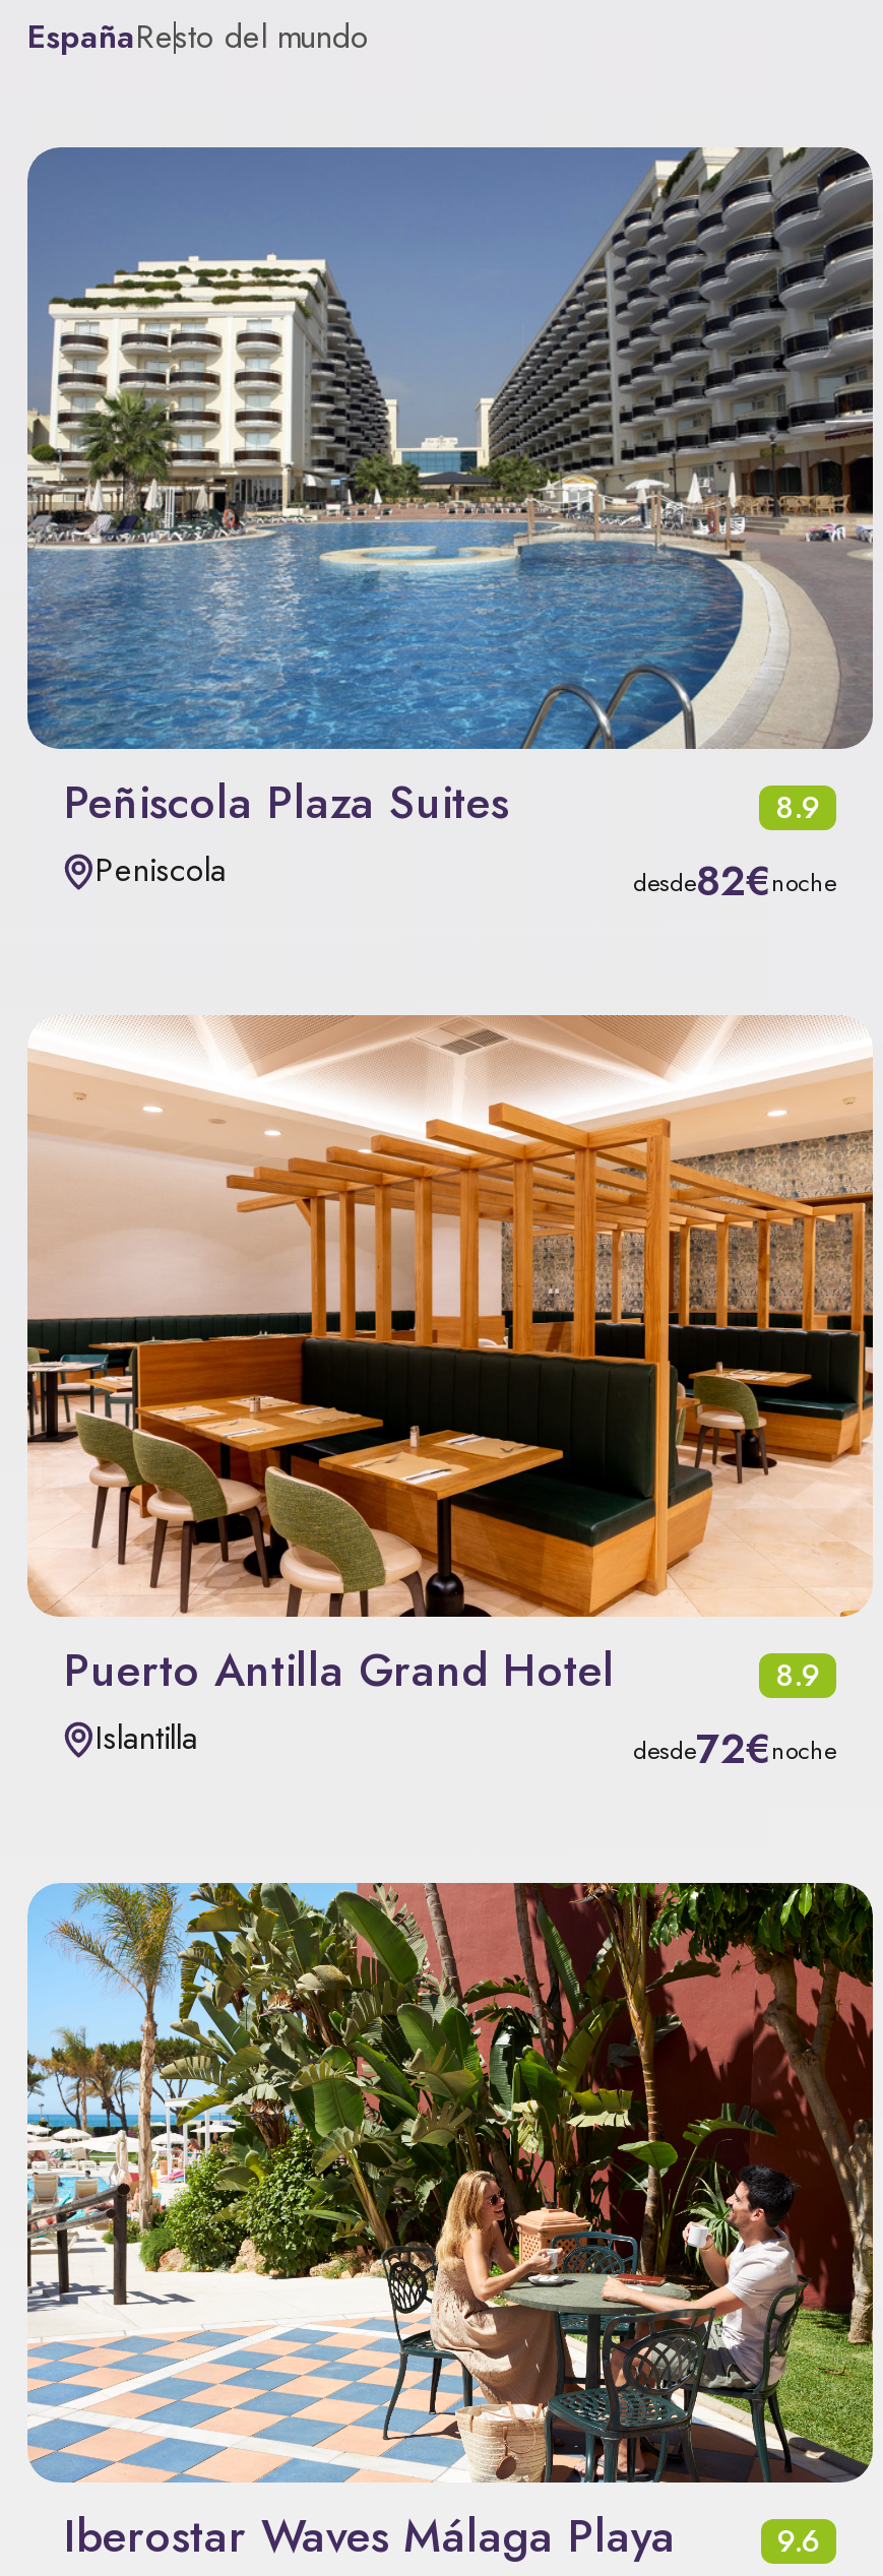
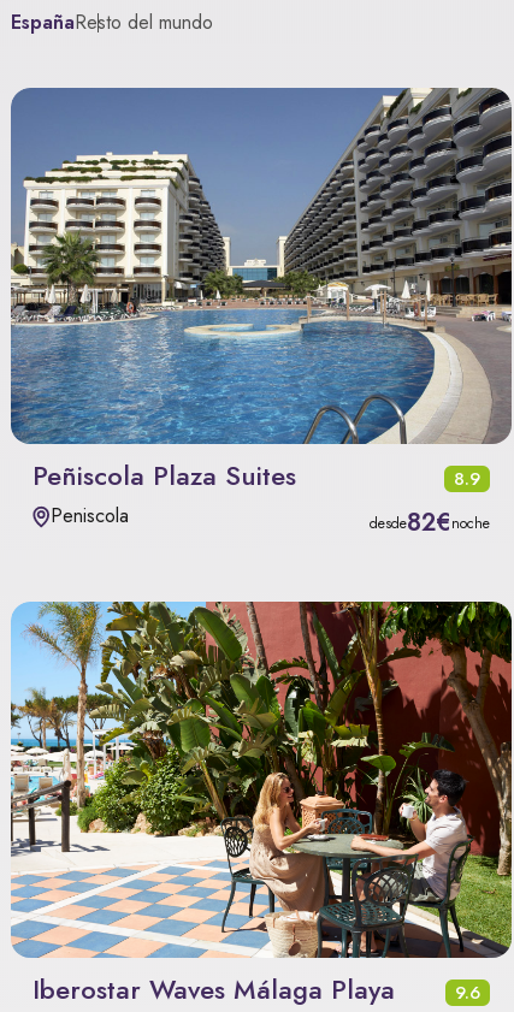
[25,1013,873,1780] [image] | Puerto Antilla Grand Hotel | 8.9 | Islantilla | desde72€noche -> none

